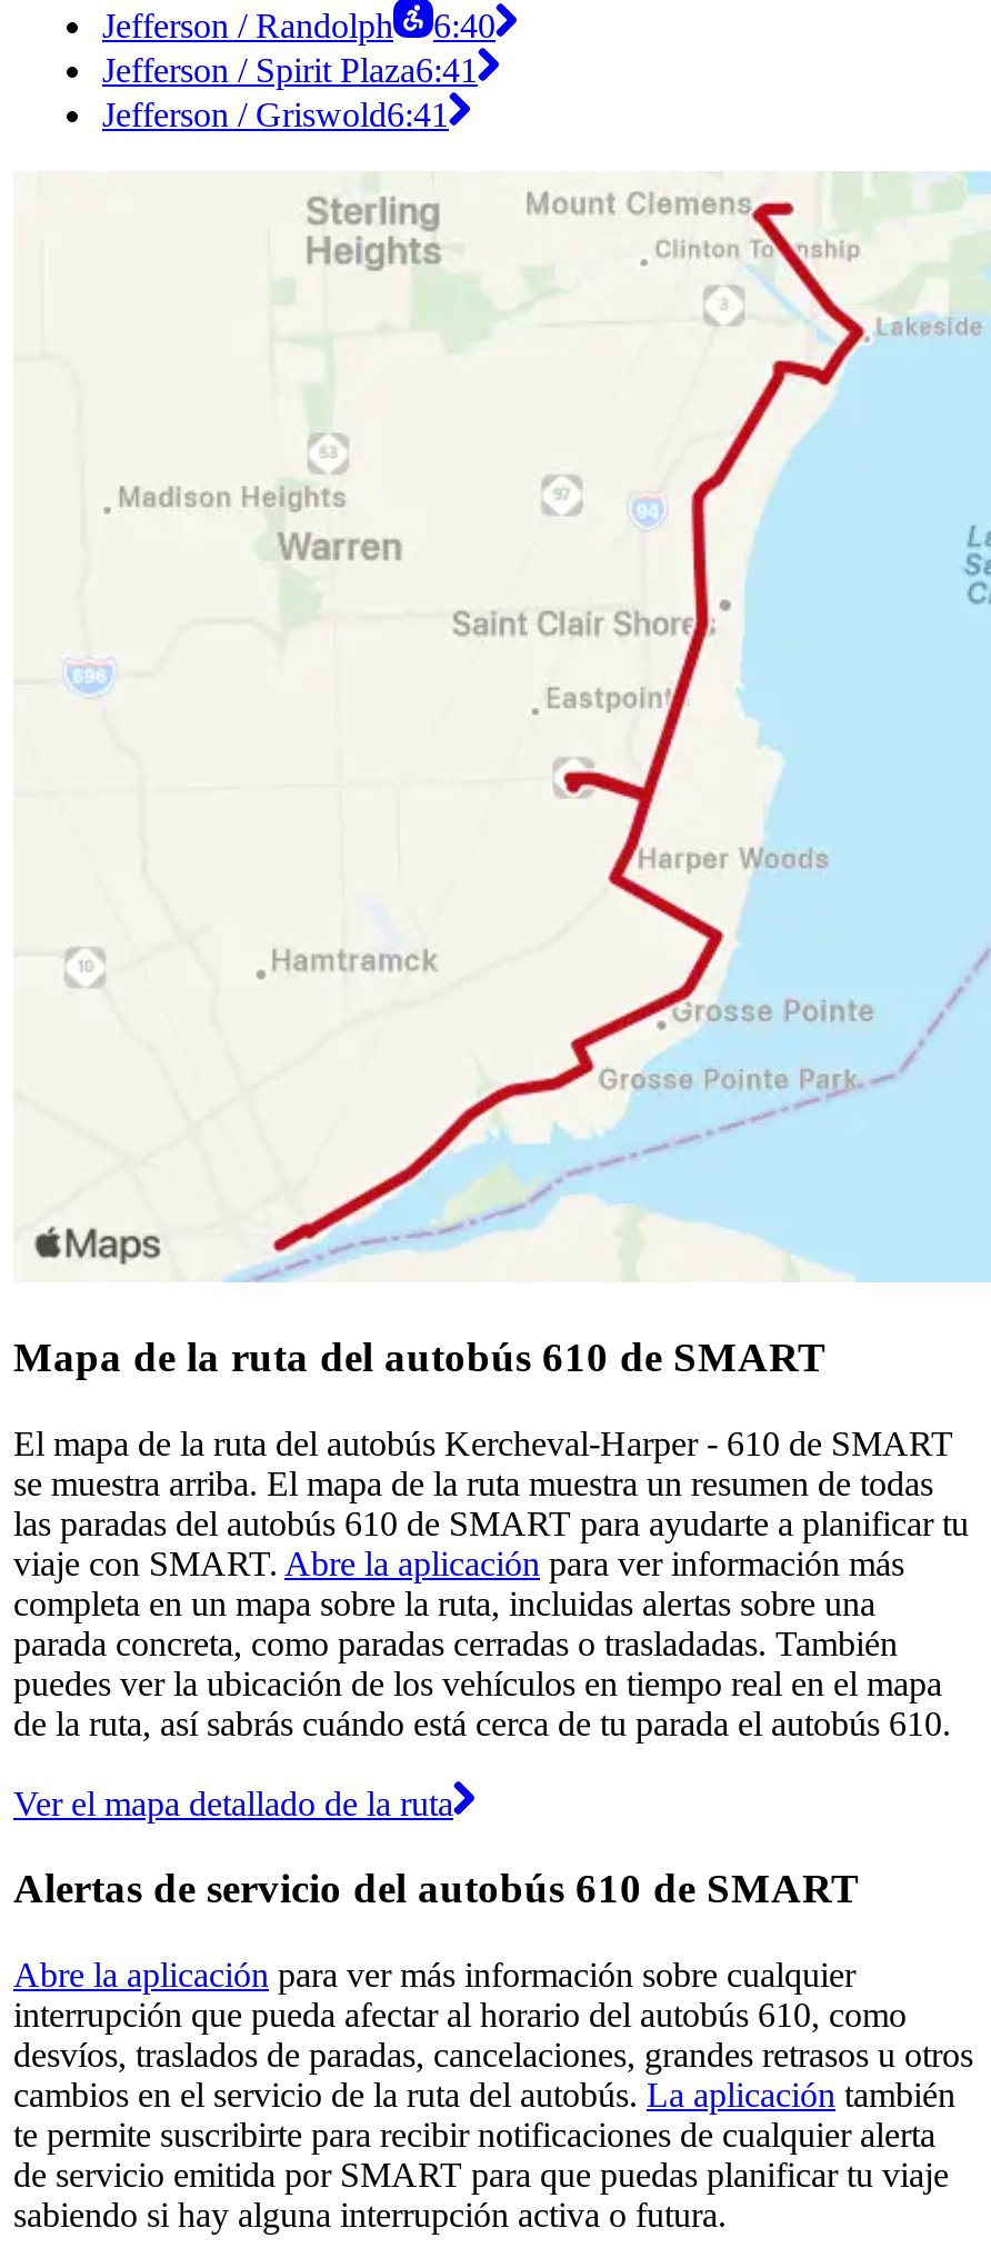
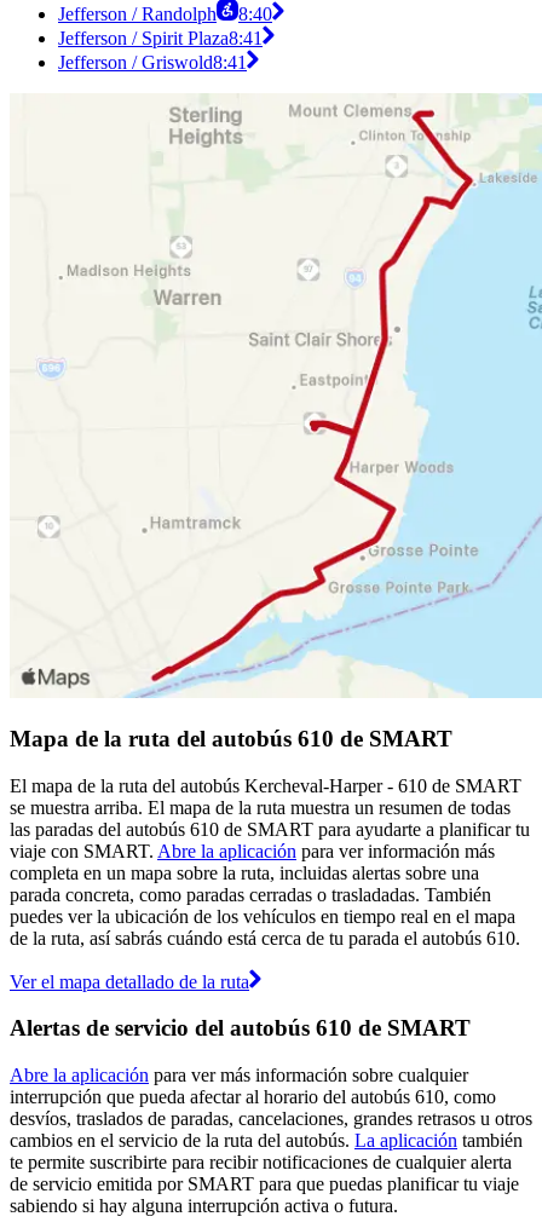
[102,7,495,45] Jefferson / Randolph 6:40 -> [58,4,272,24] Jefferson / Randolph 8:40
[102,52,478,89] Jefferson / Spirit Plaza6:41 -> [58,28,263,49] Jefferson / Spirit Plaza8:41
[102,96,449,134] Jefferson / Griswold6:41 -> [58,52,247,73] Jefferson / Griswold8:41

